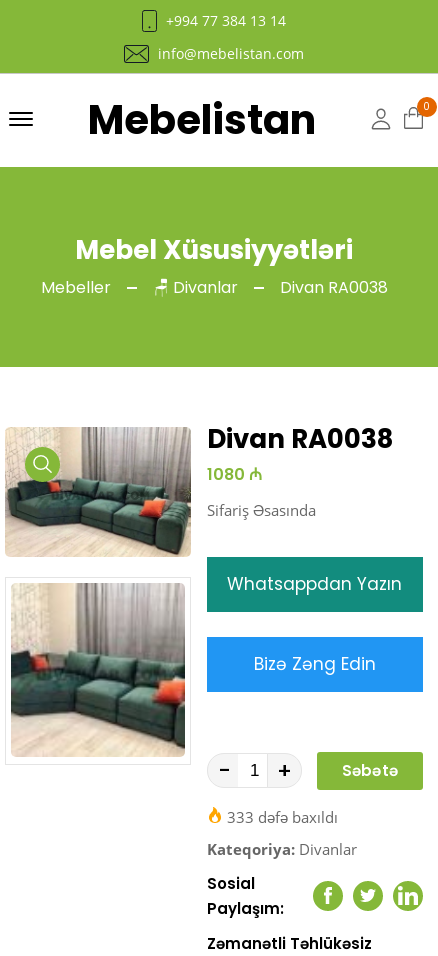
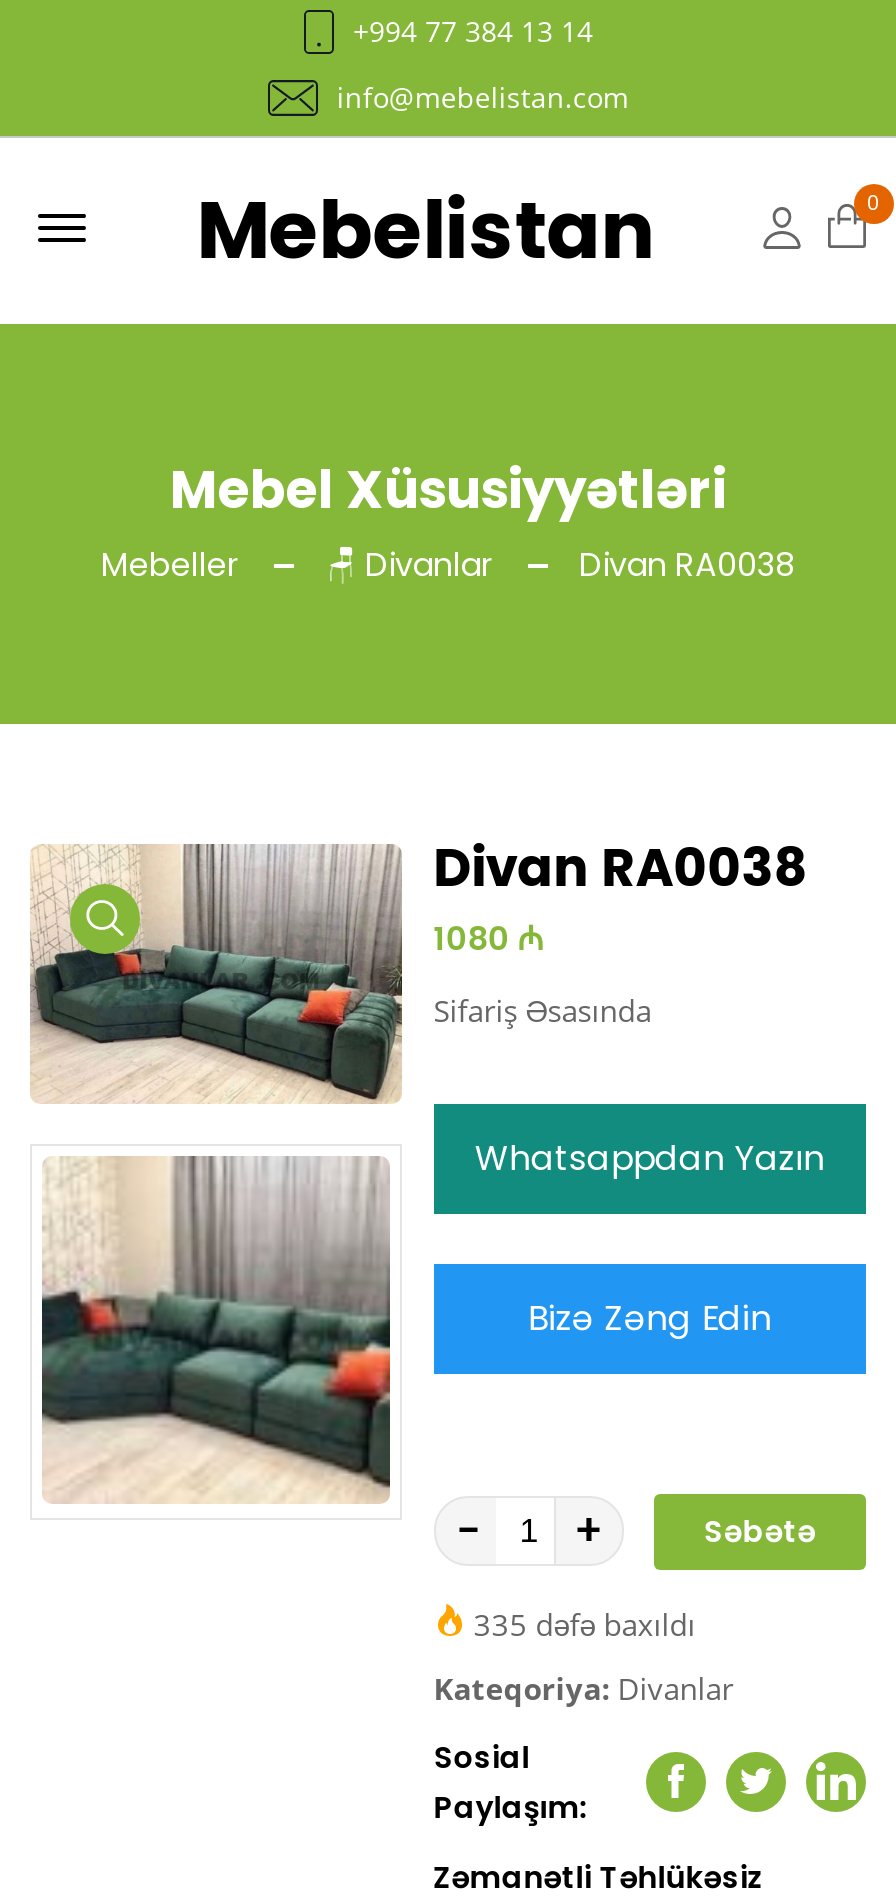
[223,806,338,826] 333 dəfə baxıldı -> [466,1603,696,1643] 335 dəfə baxıldı

